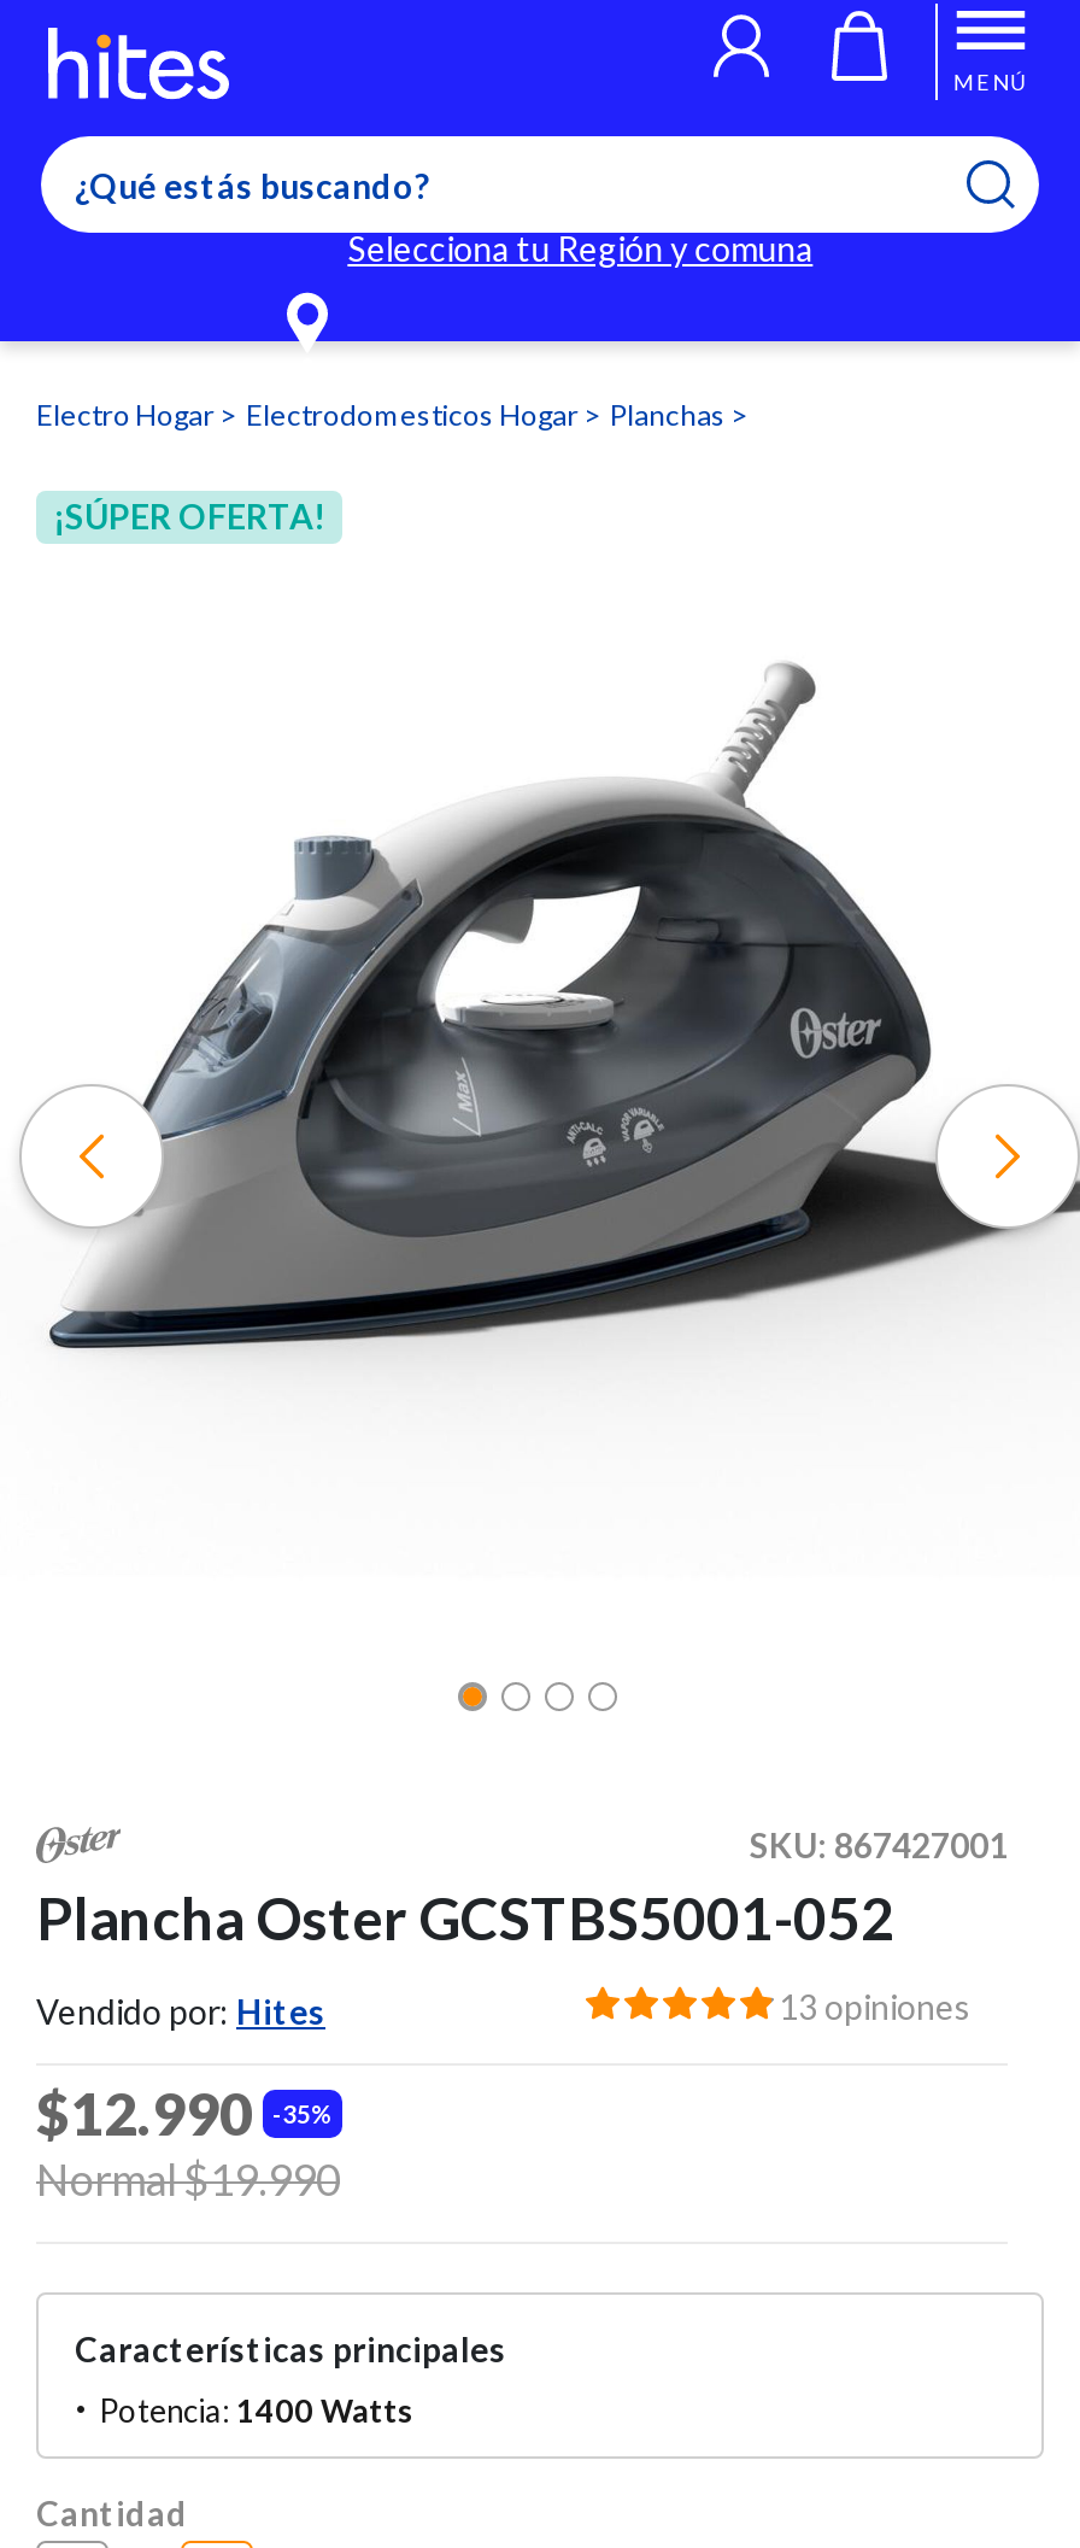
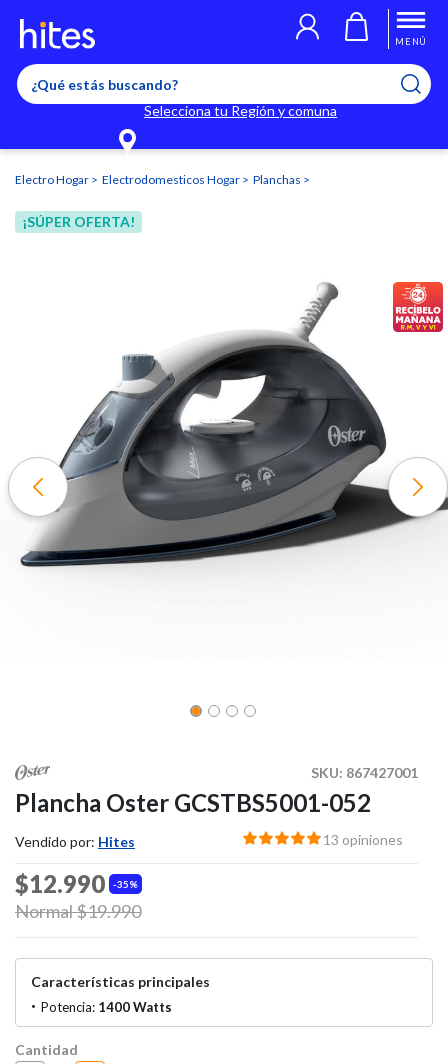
none -> [392,281,444,333] [image]

